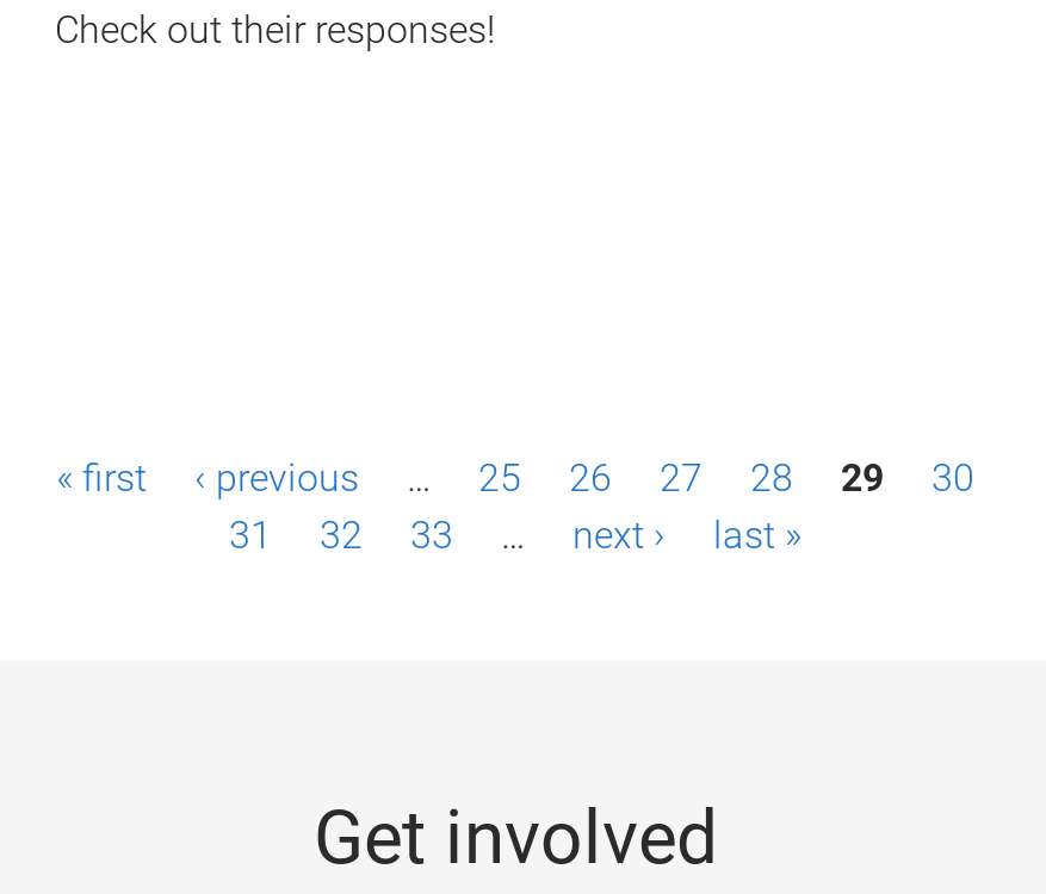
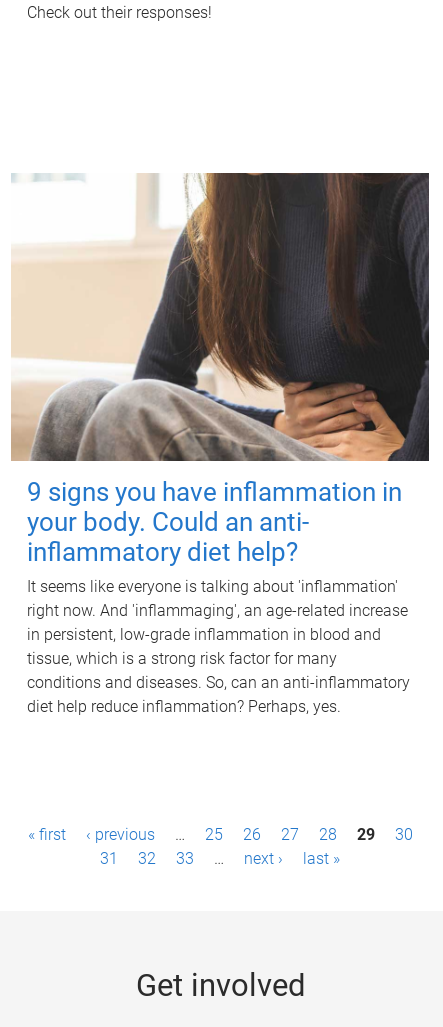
none -> [11,172,430,716] [image] | 9 signs you have inflammation in | your body. Could an anti- | inflammatory diet help? | It seems like everyone is talking about 'inflammation' | right now. And 'inflammaging', an age-related increase | in persistent, low-grade inflammation in blood and | tissue, which is a strong risk factor for many | conditions and diseases. So, can an anti-inflammatory | diet help reduce inflammation? Perhaps, yes.

